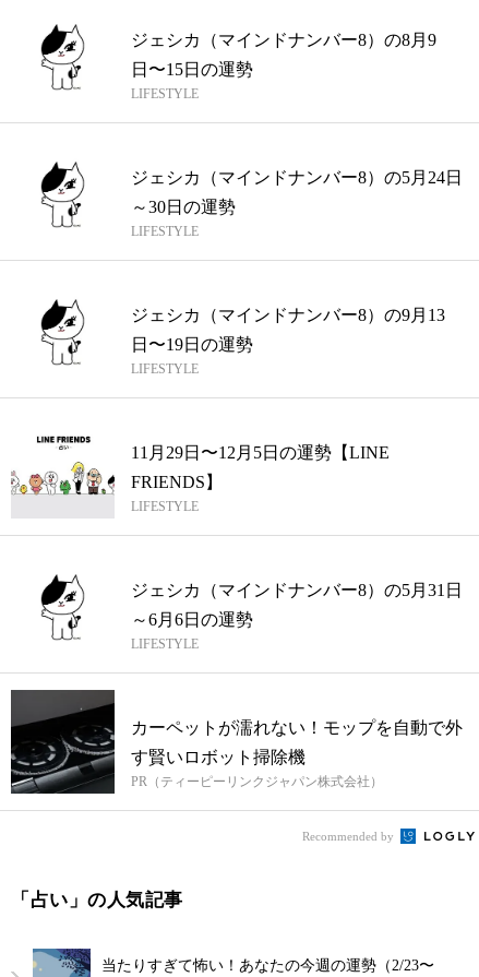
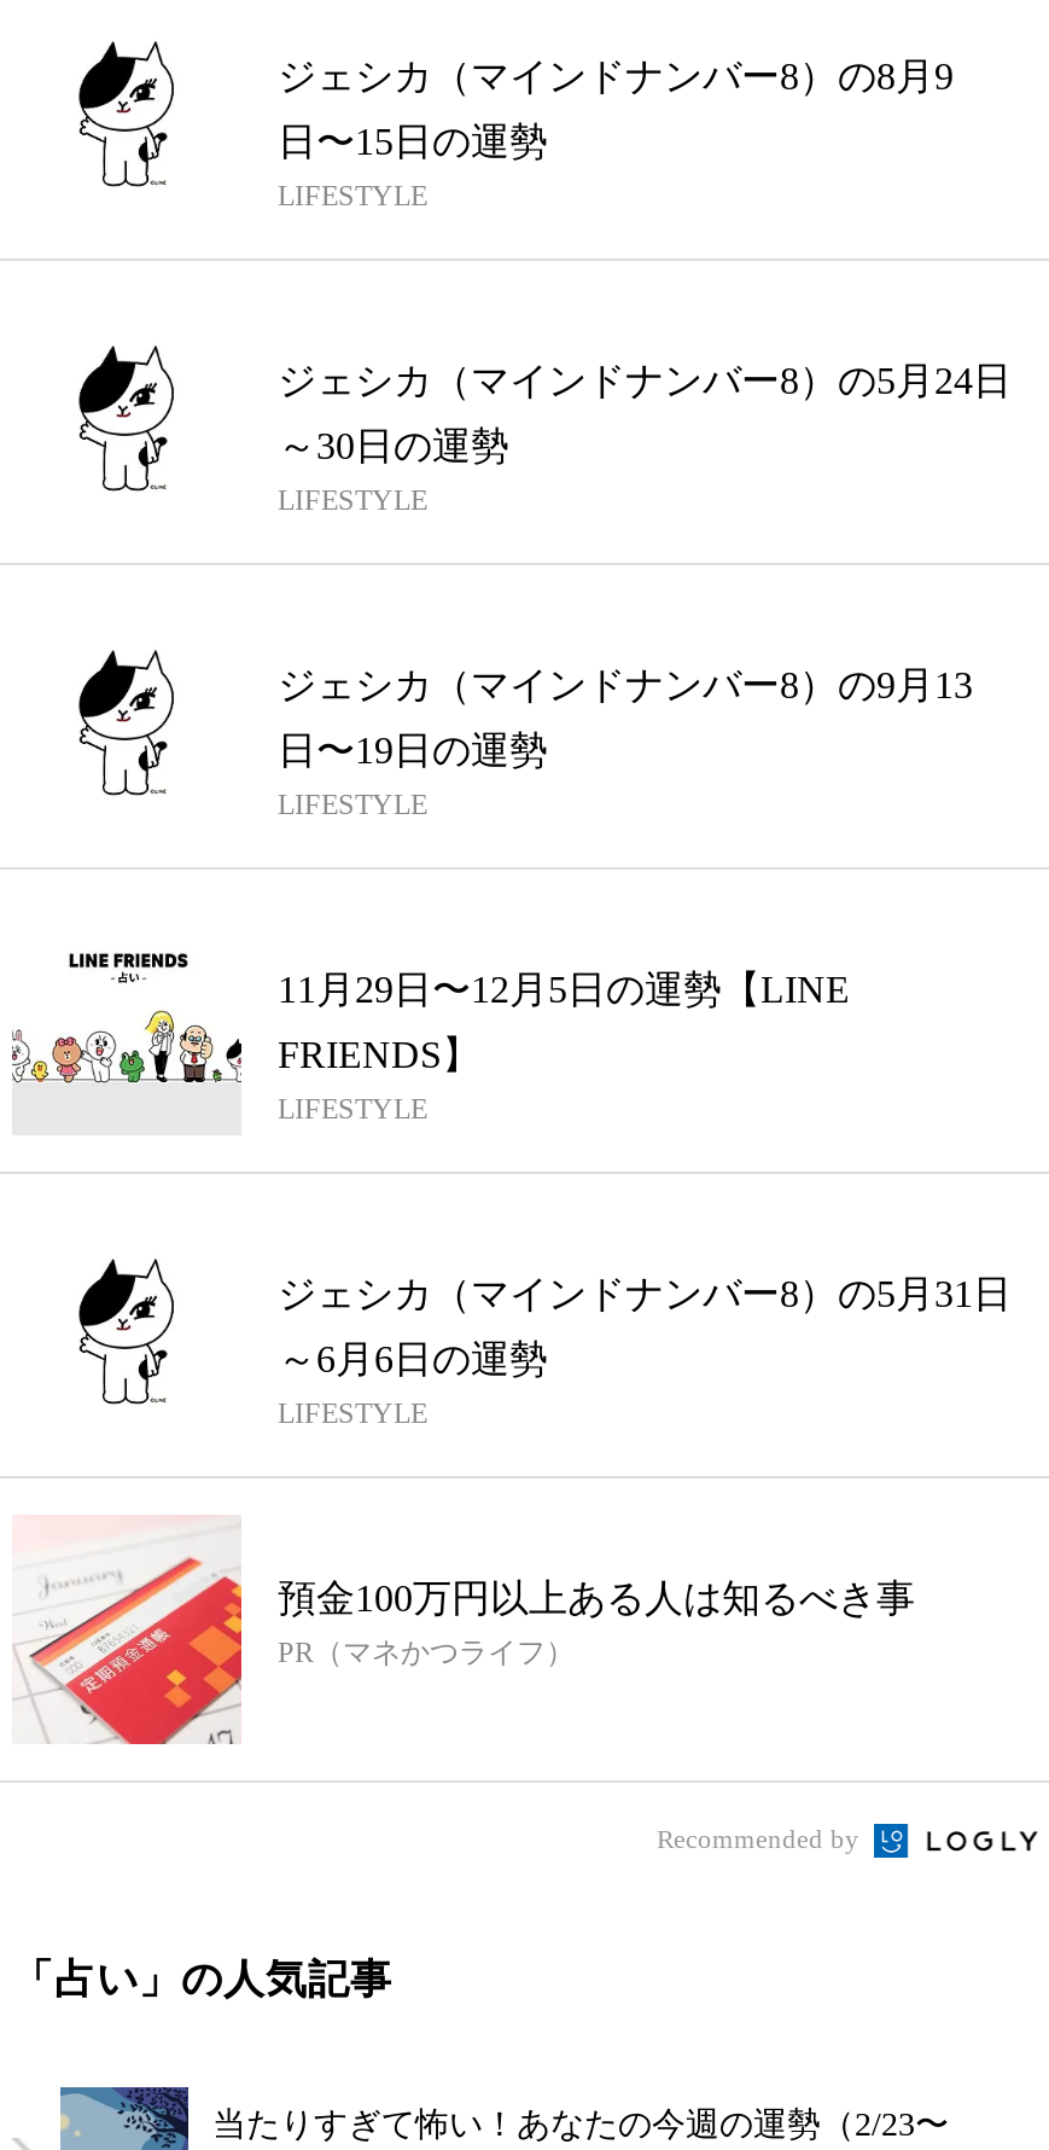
[10,689,463,795] [image] | カーペットが濡れない！モップを自動で外 | す賢いロボット掃除機 | PR（ティーピーリンクジャパン株式会社） -> [12,1515,915,1747] [image] | 預金100万円以上ある人は知るべき事 | PR（マネかつライフ）

